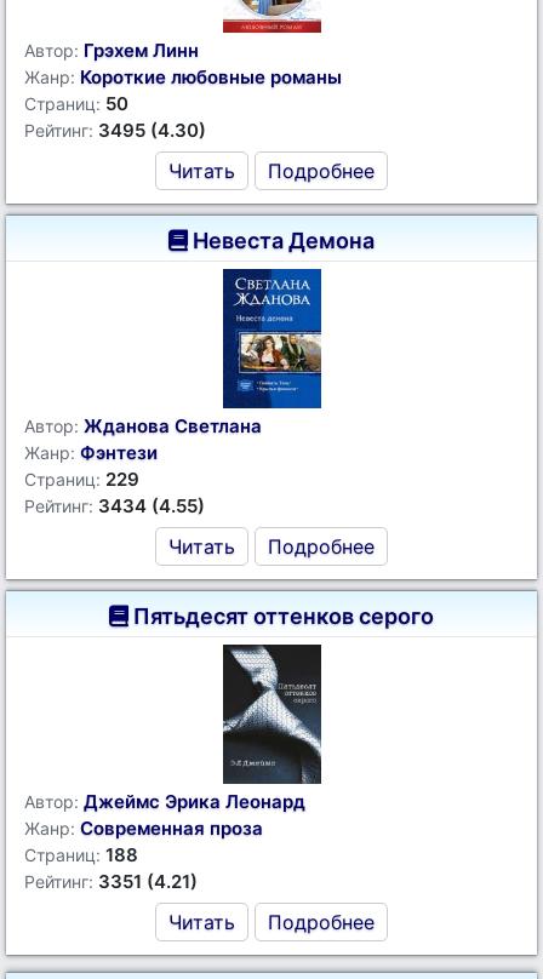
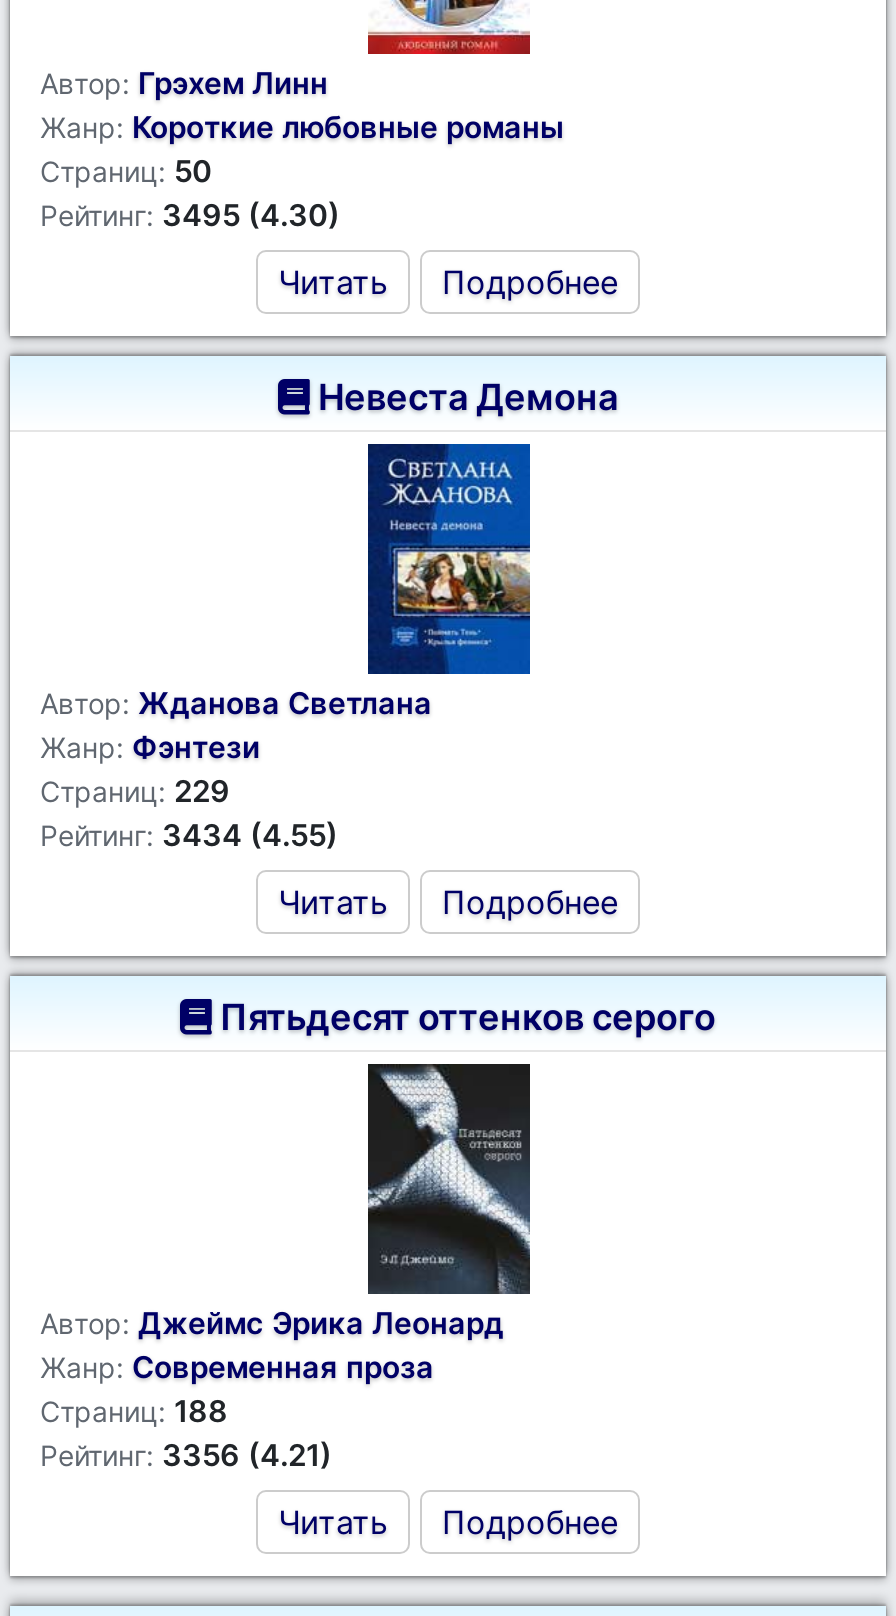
[24,870,198,893] Рейтинг: 3351 (4.21) -> [40,1436,332,1474] Рейтинг: 3356 (4.21)

